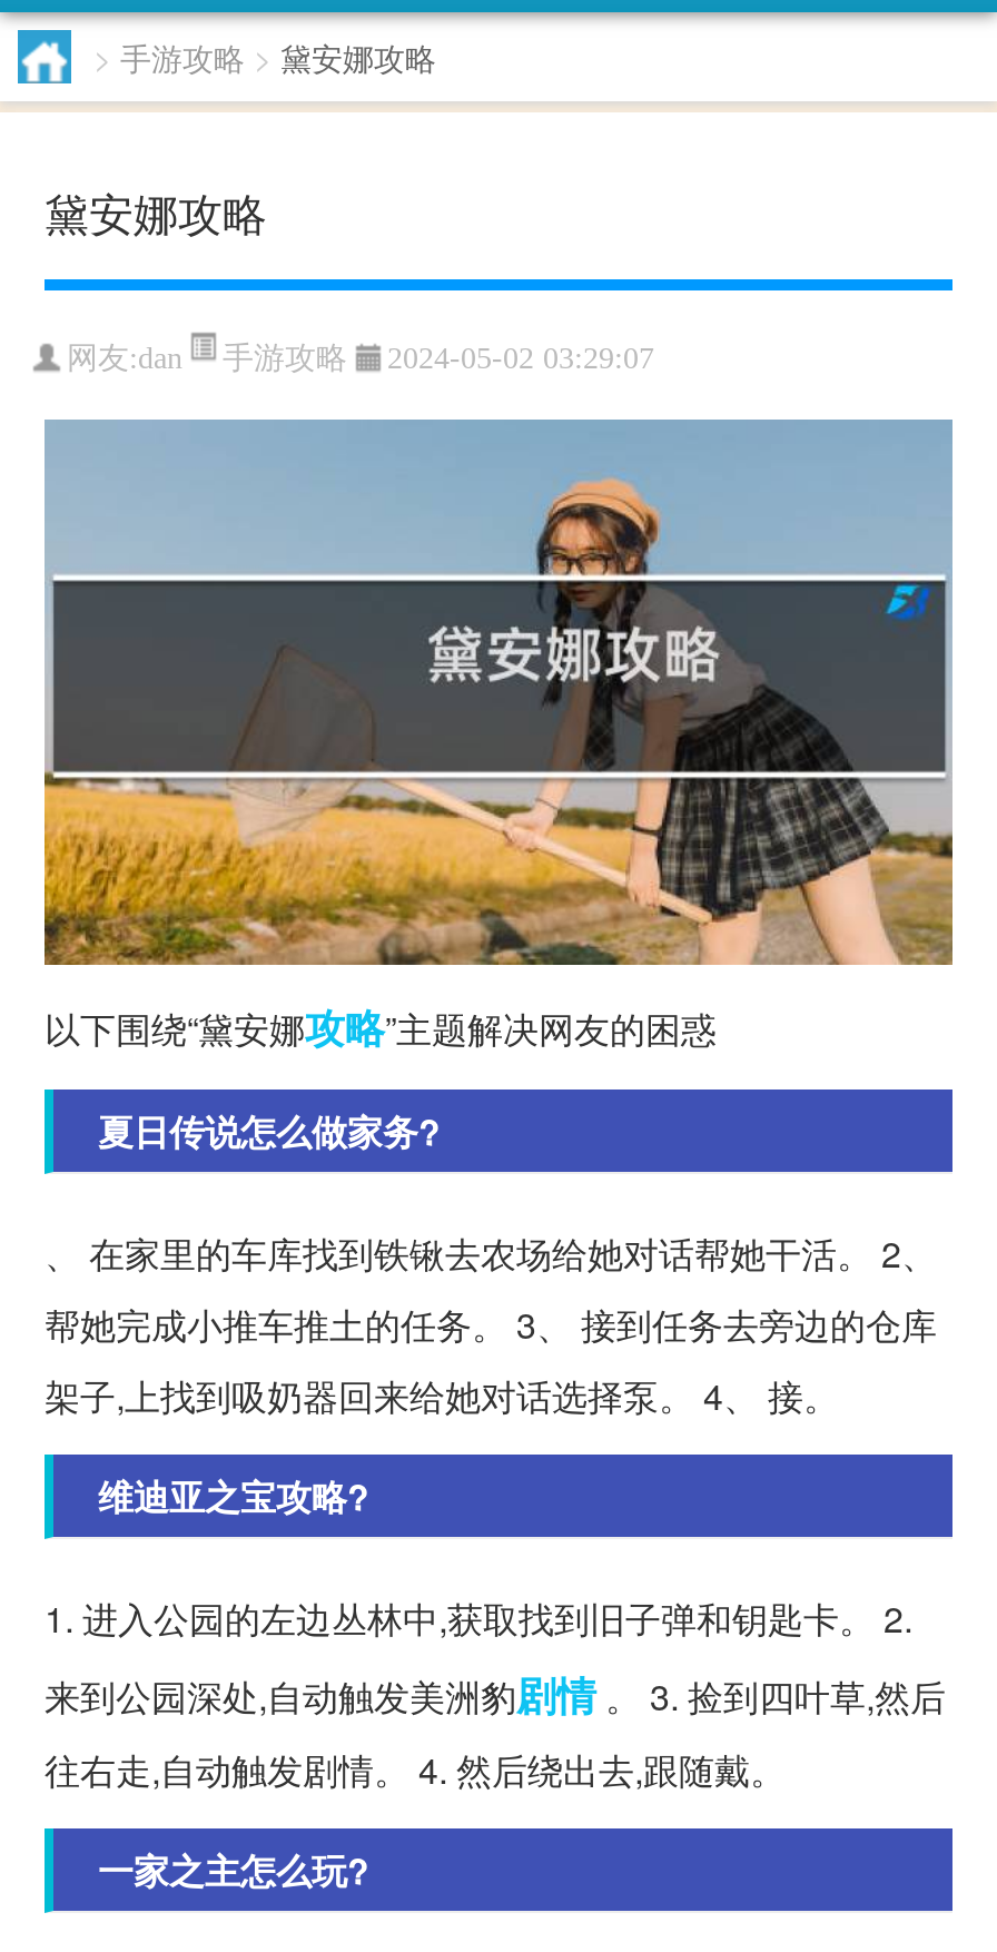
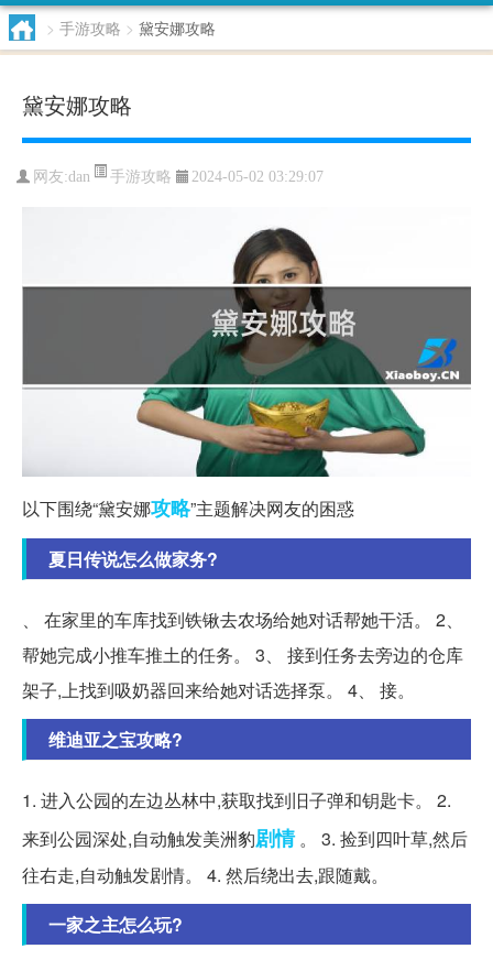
[42,417,955,967] [image] -> [22,207,471,478] [image]

